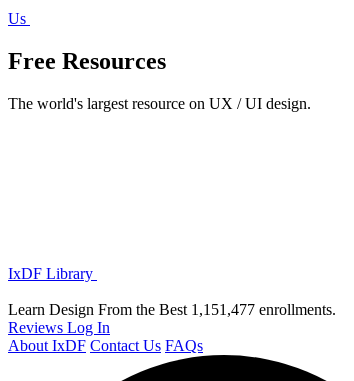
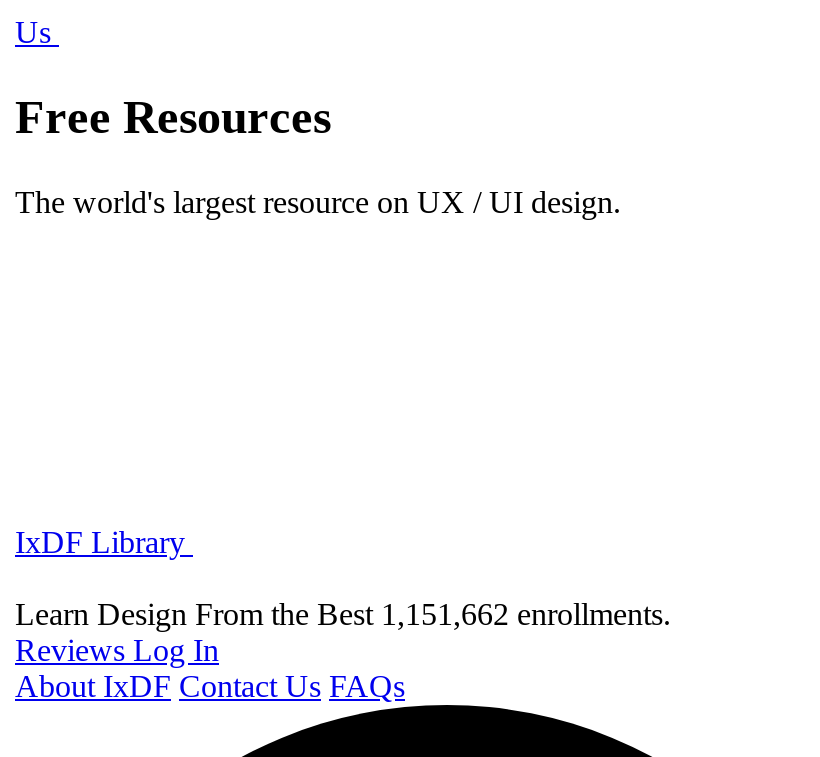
[8,301,336,318] Learn Design From the Best 1,151,477 enrollments. -> [15,596,671,630] Learn Design From the Best 1,151,662 enrollments.

